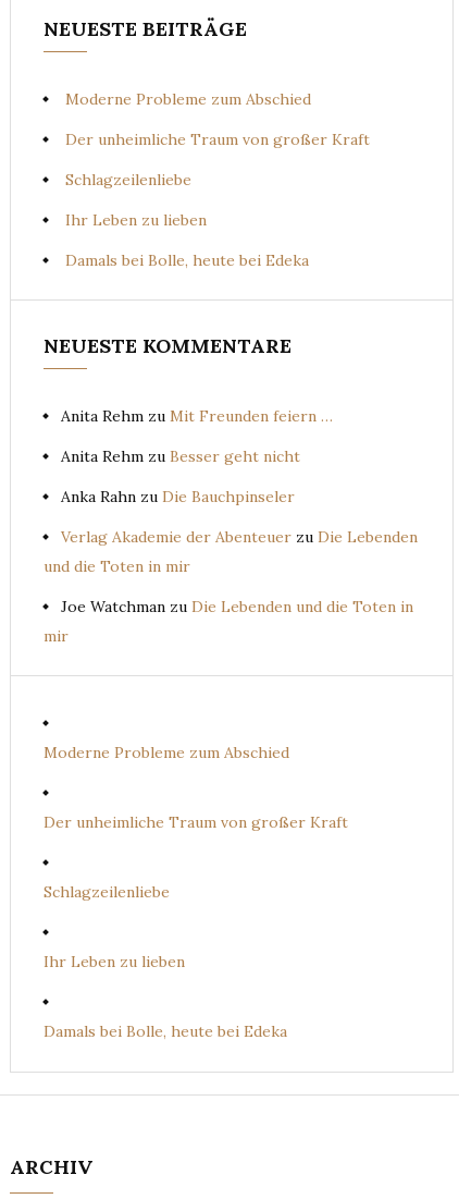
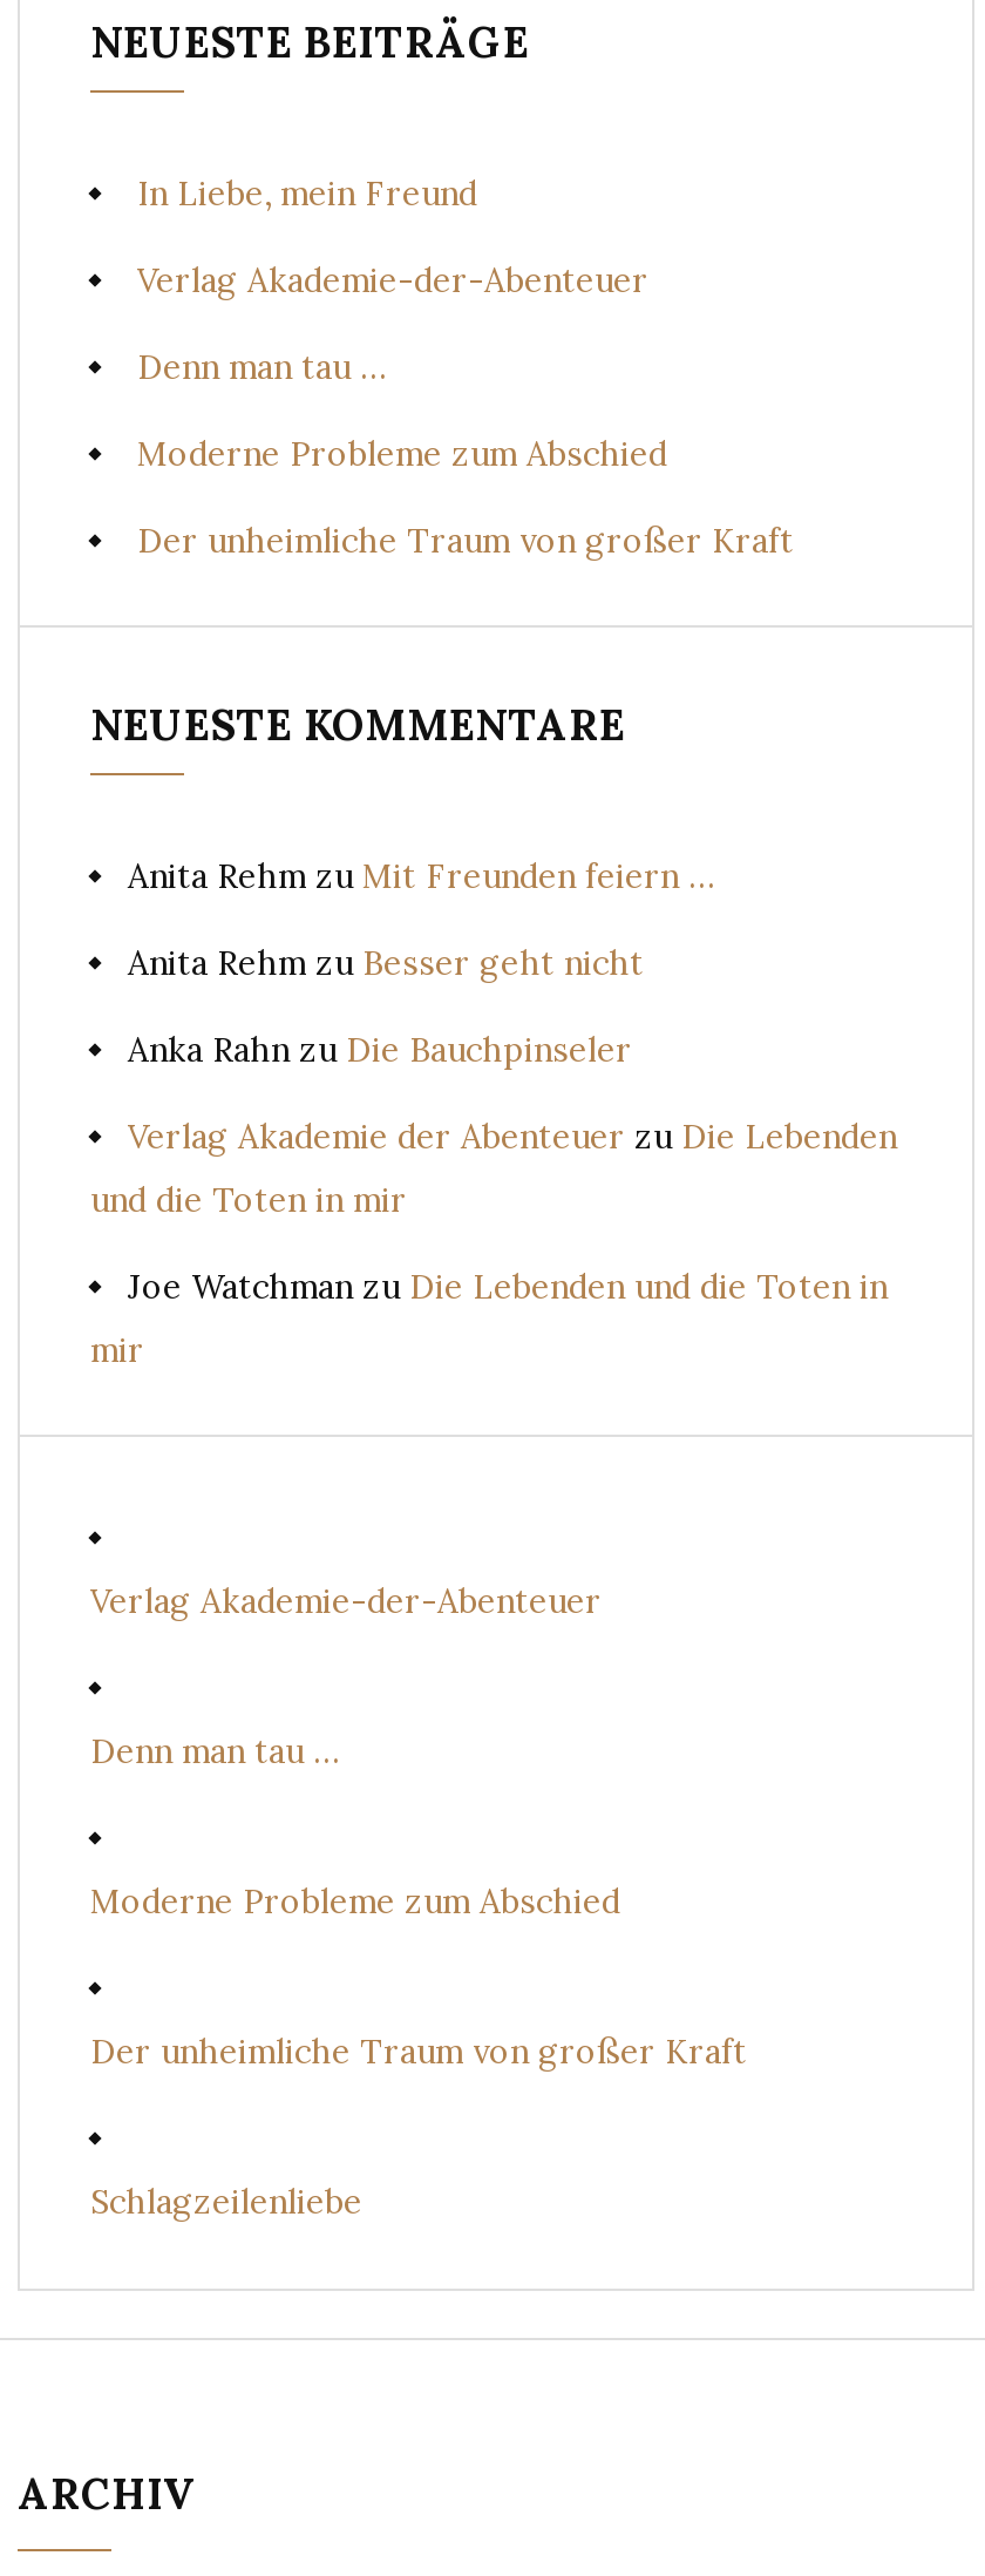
none -> [137,172,648,388] In Liebe, mein Freund | Verlag Akademie-der-Abenteuer | Denn man tau …
moved [65,89,370,149] -> [137,433,794,562]: Moderne Probleme zum Abschied | Der unheimliche Traum von großer Kraft
[65,170,309,270] Schlagzeilenliebe | Ihr Leben zu lieben | Damals bei Bolle, heute bei Edeka -> none
none -> [90,1580,602,1622] Verlag Akademie-der-Abenteuer
none -> [90,1730,339,1772] Denn man tau …
moved [44,743,348,902] -> [90,1880,747,2223]: Moderne Probleme zum Abschied | Der unheimliche Traum von großer Kraft | Schlagzeilenliebe
[44,952,185,971] Ihr Leben zu lieben -> none
[44,1021,287,1041] Damals bei Bolle, heute bei Edeka -> none

